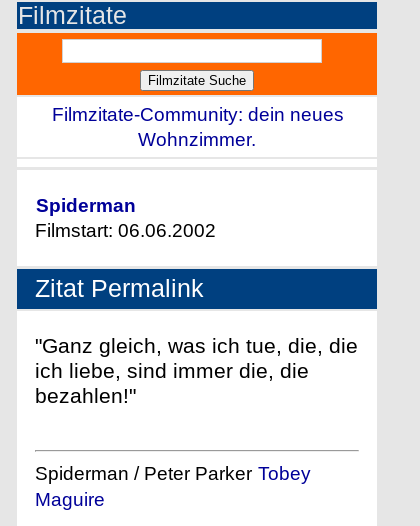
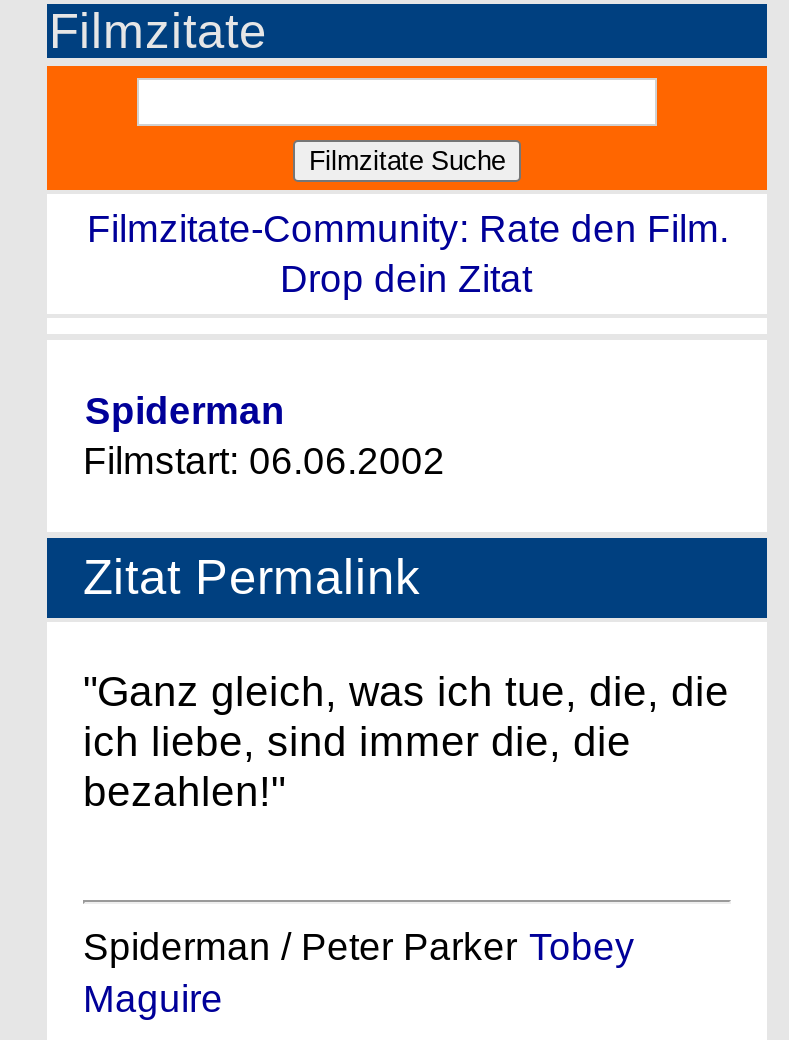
[51,104,343,150] Filmzitate-Community: dein neues | Wohnzimmer. -> [87,208,729,300] Filmzitate-Community: Rate den Film. | Drop dein Zitat

